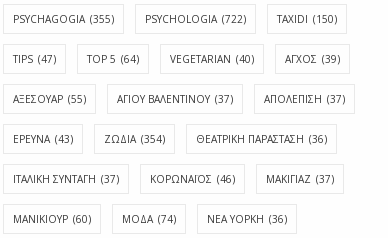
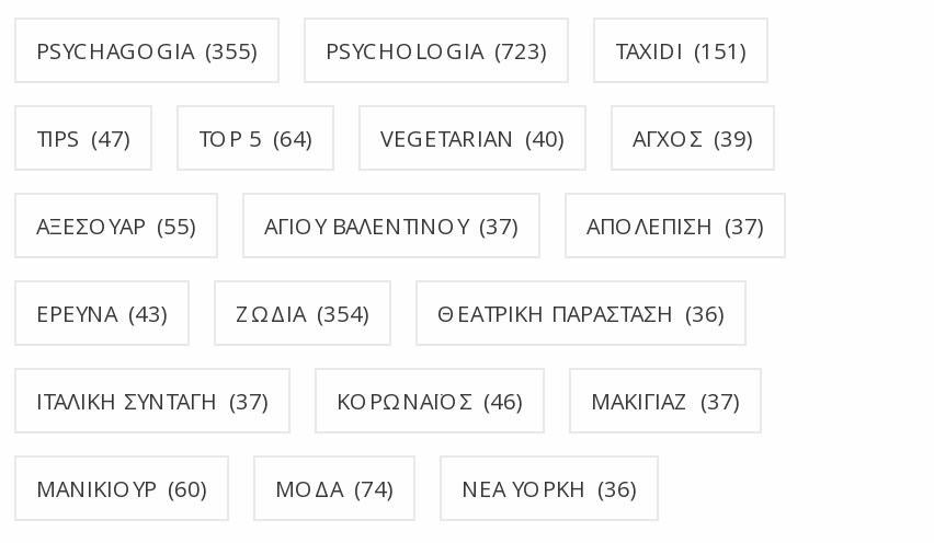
[145,12,246,26] PSYCHOLOGIA (722) -> [326,35,547,66] PSYCHOLOGIA (723)
[277,12,337,26] TAXIDI (150) -> [615,35,747,66] TAXIDI (151)

